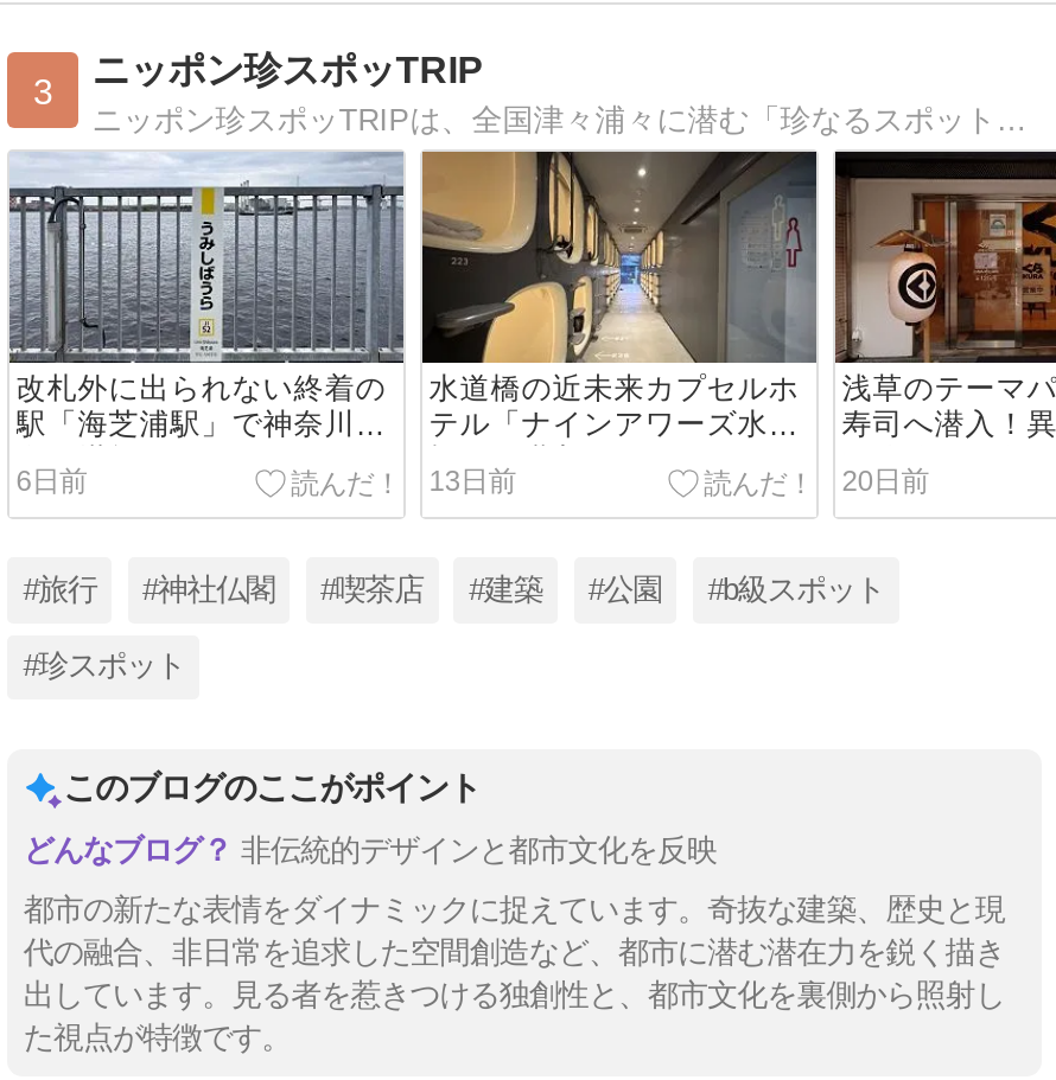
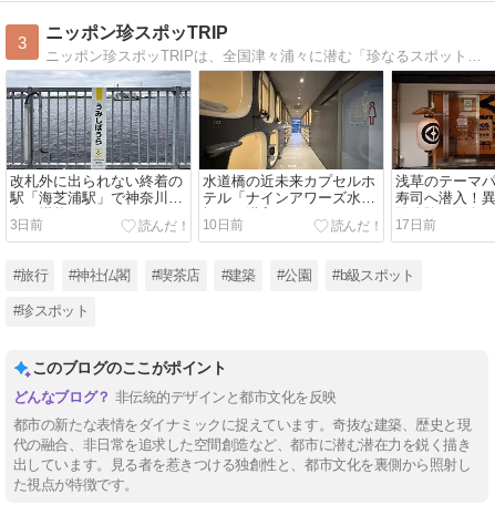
[16,464,87,498] 6日前 -> [10,217,43,232] 3日前
[429,464,516,498] 13日前 -> [202,217,243,232] 10日前
[842,464,929,498] 20日前 -> [395,217,436,232] 17日前

